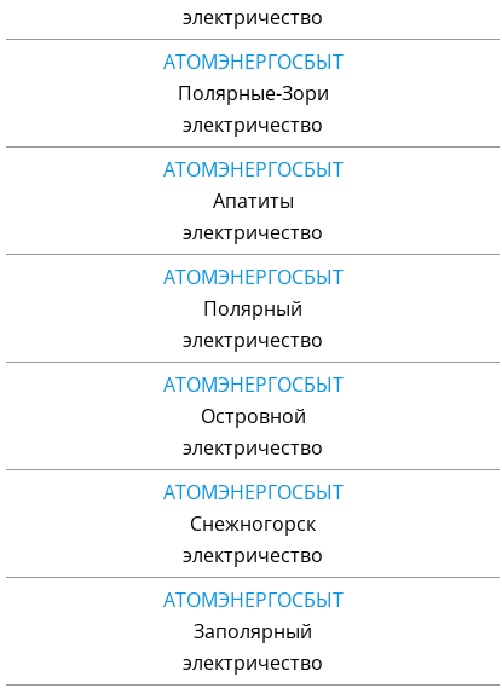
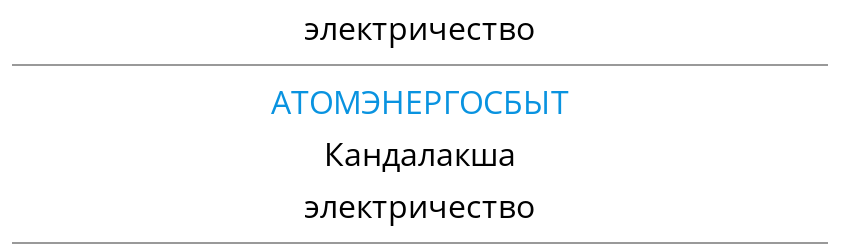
[163,79,343,644] Полярные-Зори | электричество | АТОМЭНЕРГОСБЫТ | Апатиты | электричество | АТОМЭНЕРГОСБЫТ | Полярный | электричество | АТОМЭНЕРГОСБЫТ | Островной | электричество | АТОМЭНЕРГОСБЫТ | Снежногорск | электричество | АТОМЭНЕРГОСБЫТ | Заполярный -> [324,131,516,175] Кандалакша

